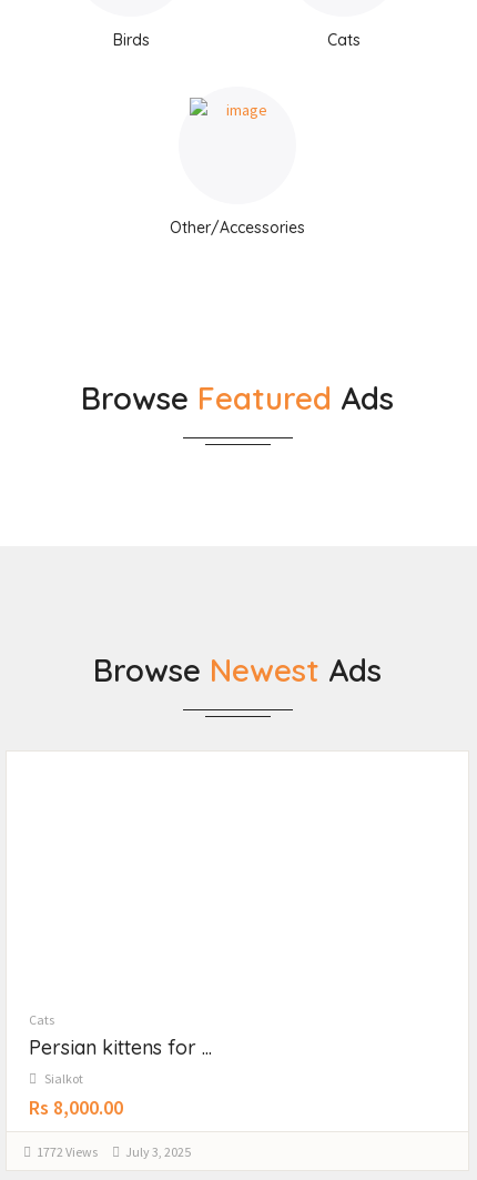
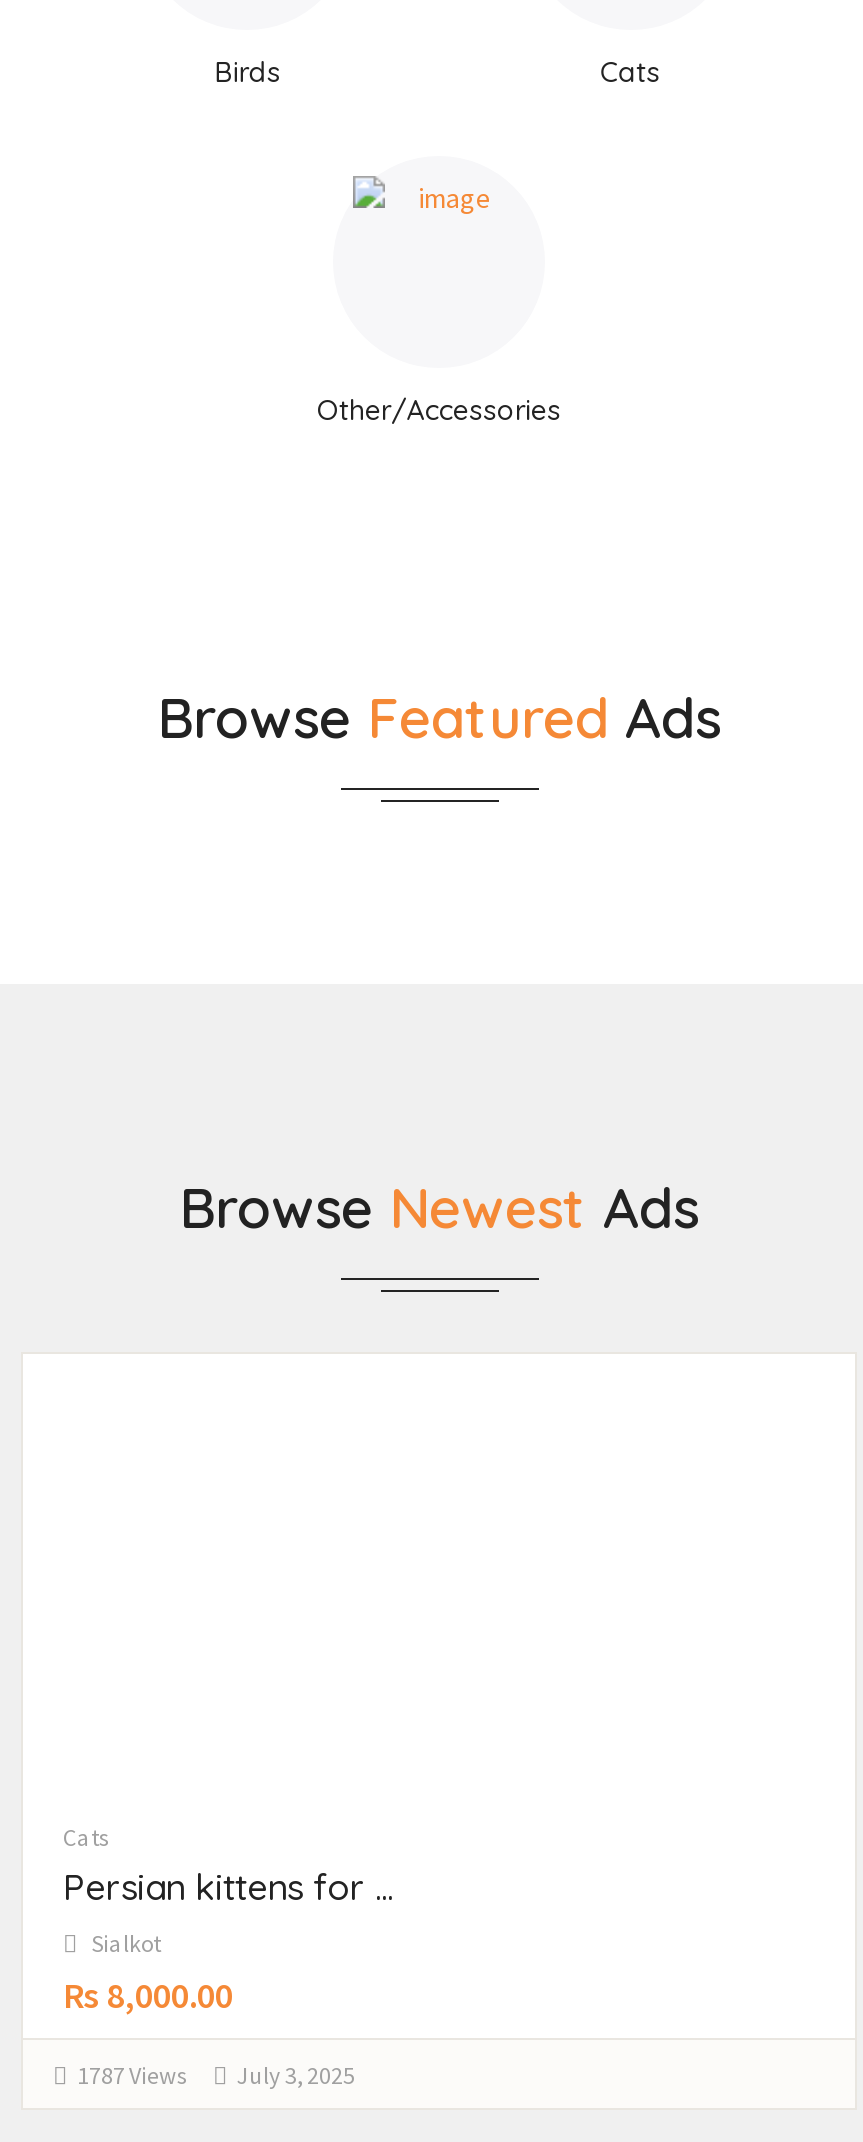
[37,1143,191,1160] 1772 Views July 3, 2025 -> [77,2060,355,2090] 1787 Views July 3, 2025

